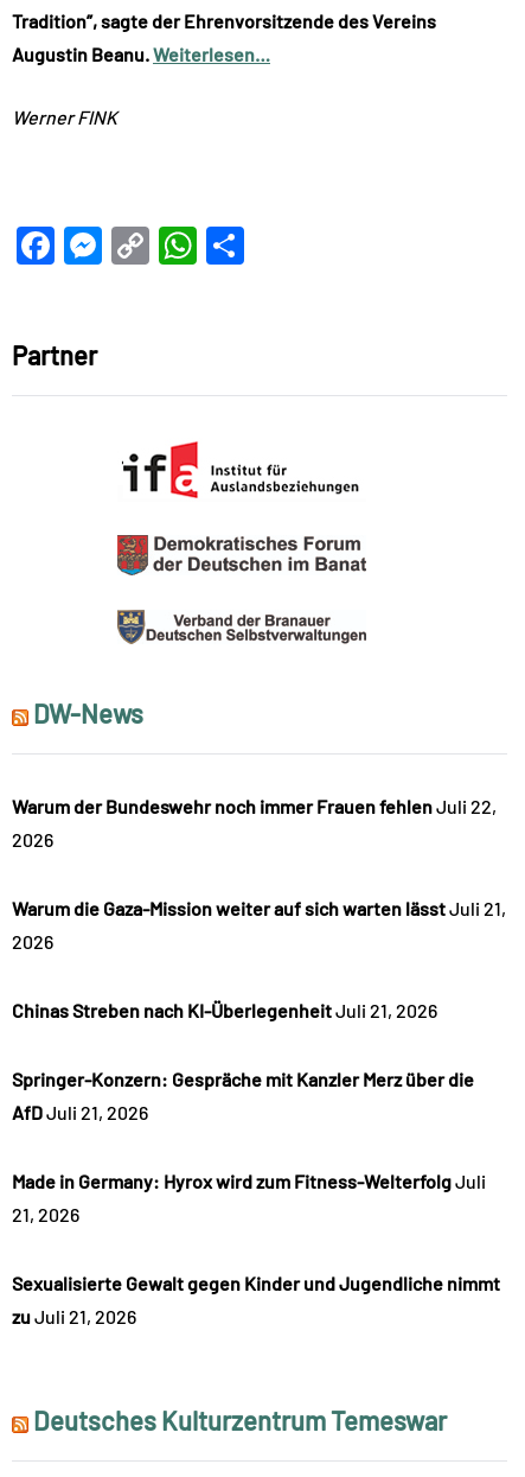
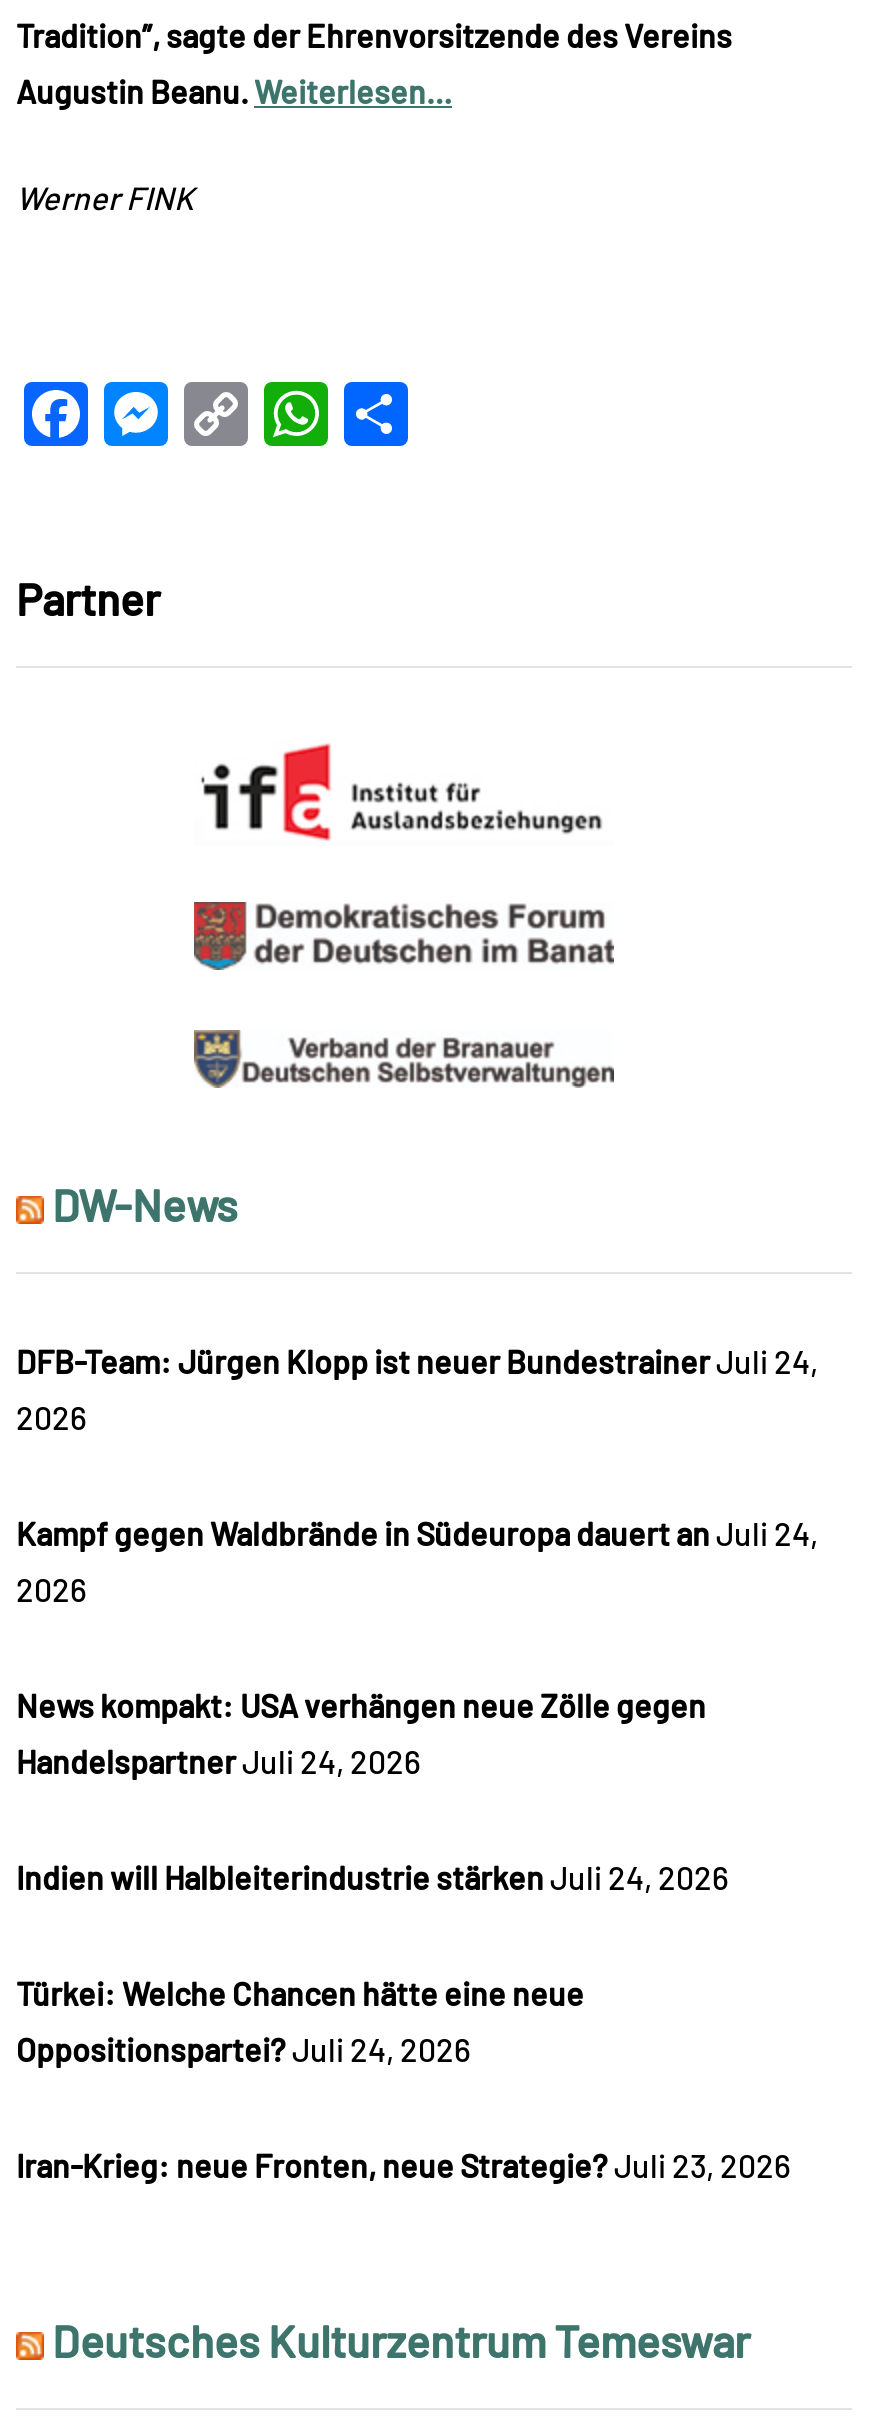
[12,795,497,818] Warum der Bundeswehr noch immer Frauen fehlen Juli 22, -> [16,1341,818,1379] DFB-Team: Jürgen Klopp ist neuer Bundestrainer Juli 24,
[12,897,506,920] Warum die Gaza-Mission weiter auf sich warten lässt Juli 21, -> [16,1513,818,1551] Kampf gegen Waldbrände in Südeuropa dauert an Juli 24,
[12,999,500,1328] Chinas Streben nach KI-Überlegenheit Juli 21, 2026 | Springer-Konzern: Gespräche mit Kanzler Merz über die | AfD Juli 21, 2026 | Made in Germany: Hyrox wird zum Fitness-Welterfolg Juli | 21, 2026 | Sexualisierte Gewalt gegen Kinder und Jugendliche nimmt | zu Juli 21, 2026 -> [16,1685,790,2183] News kompakt: USA verhängen neue Zölle gegen | Handelspartner Juli 24, 2026 | Indien will Halbleiterindustrie stärken Juli 24, 2026 | Türkei: Welche Chancen hätte eine neue | Oppositionspartei? Juli 24, 2026 | Iran-Krieg: neue Fronten, neue Strategie? Juli 23, 2026

